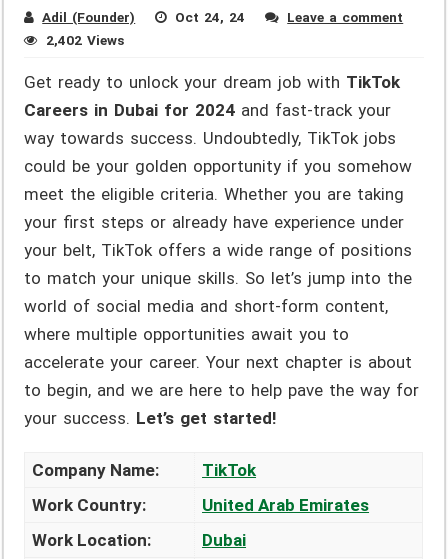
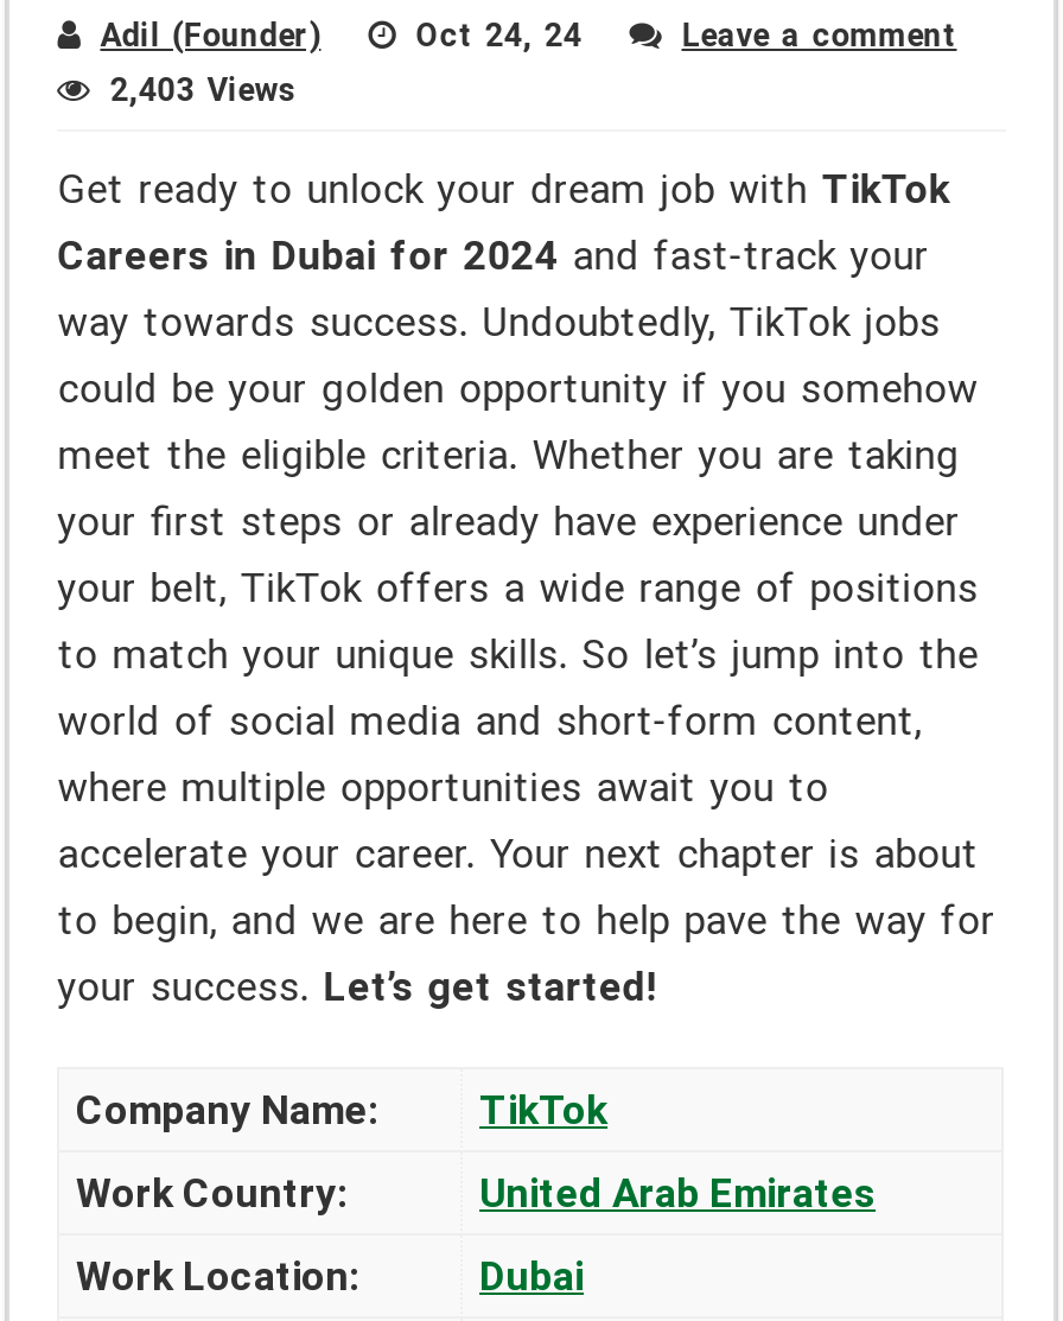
[46,32,124,48] 2,402 Views -> [110,70,295,108] 2,403 Views

